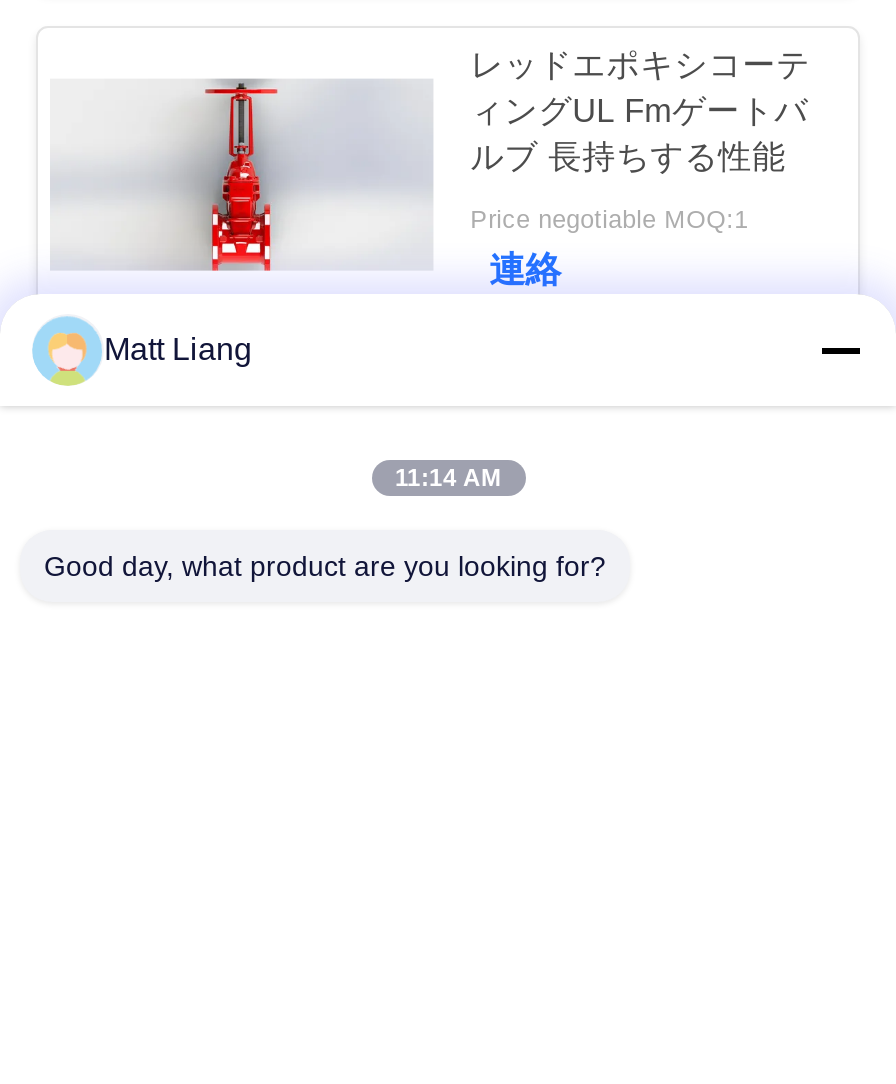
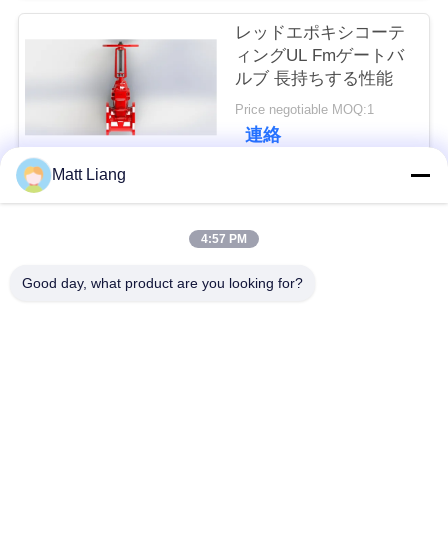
[395,464,501,492] 11:14 AM -> [201,232,247,246] 4:57 PM

